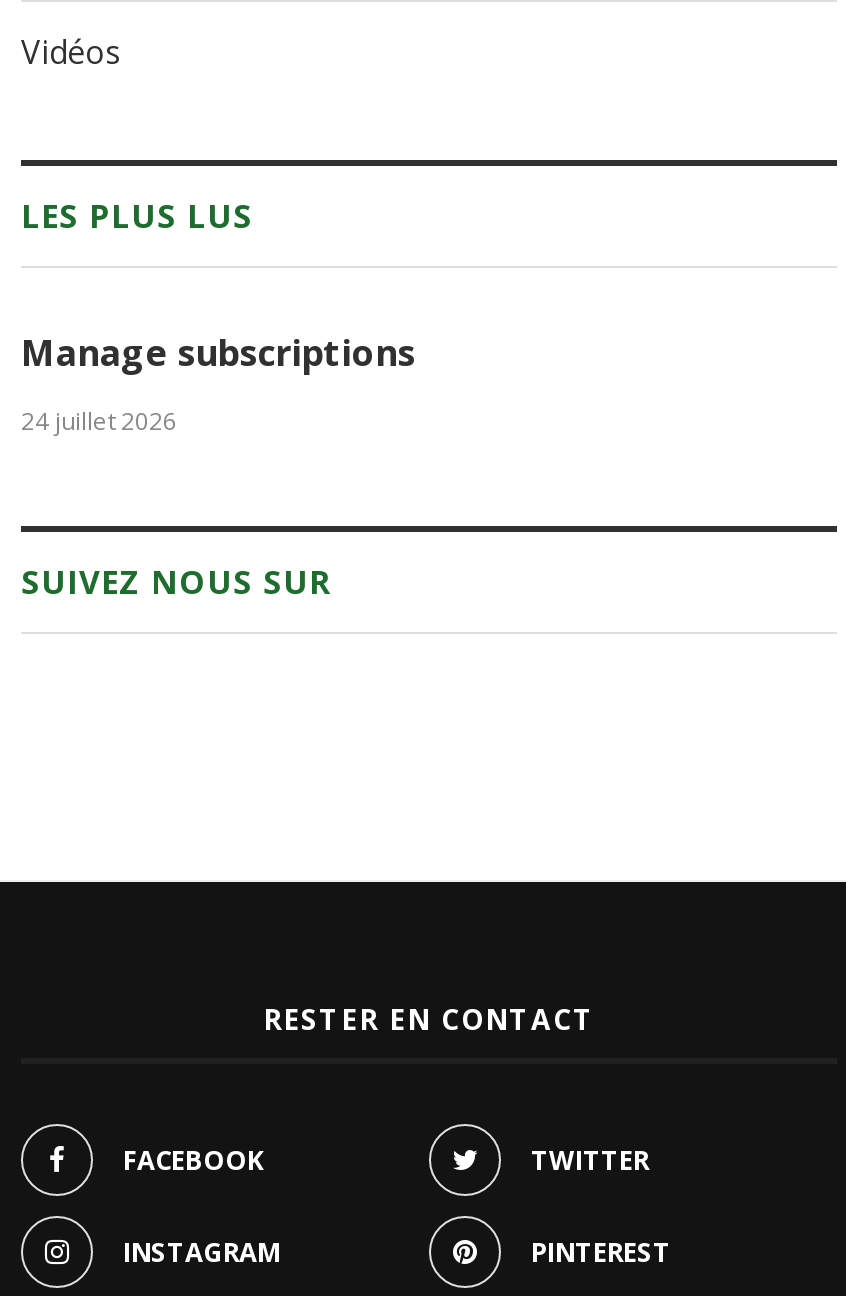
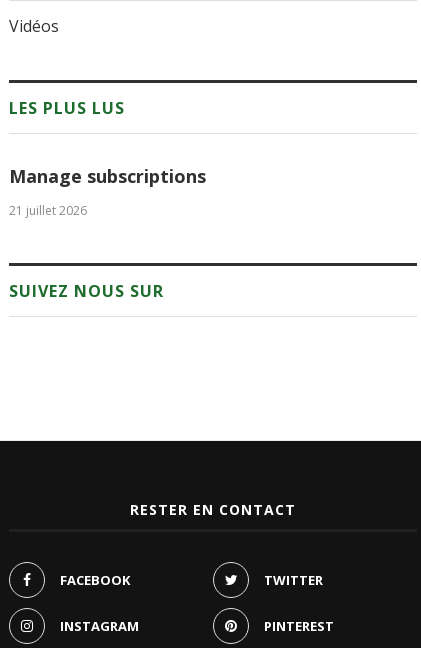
[21,404,177,438] 24 juillet 2026 -> [9,202,87,219] 21 juillet 2026

